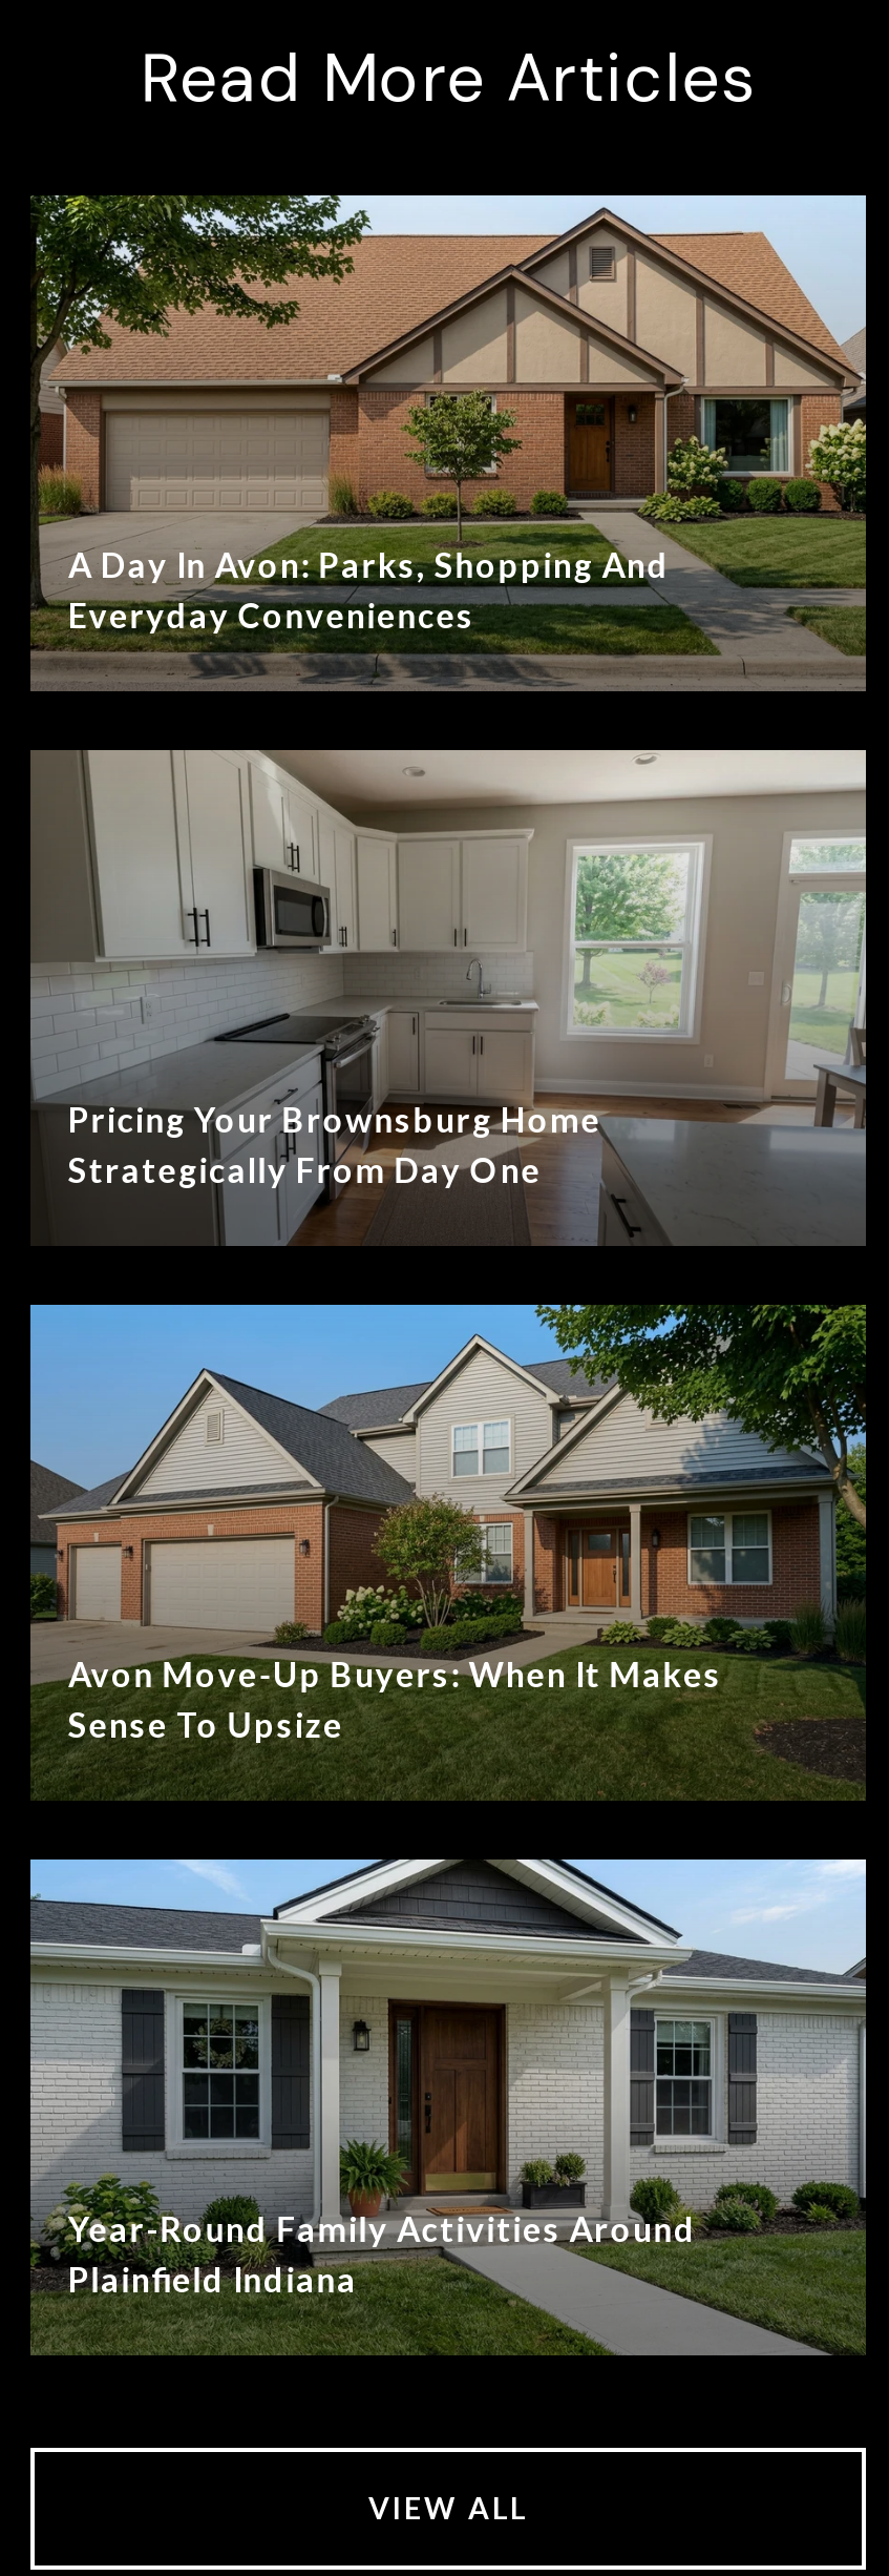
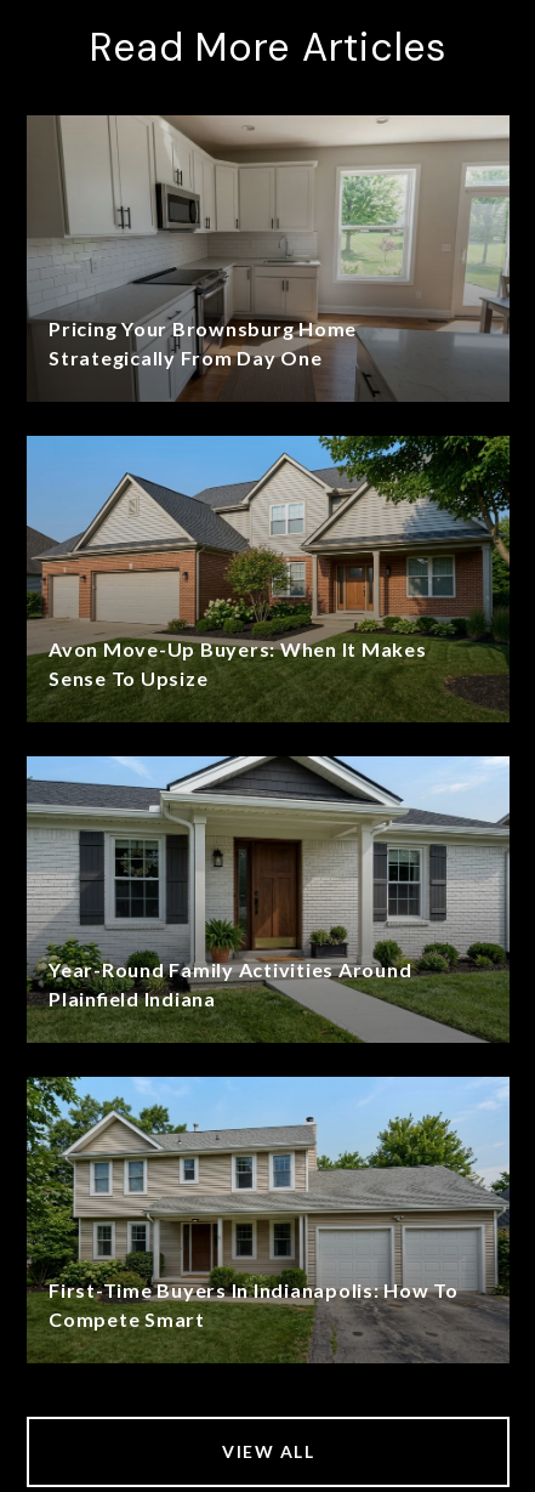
[30,193,868,691] [image] | A Day In Avon: Parks, Shopping And | Everyday Conveniences -> none
moved [30,748,870,2299] -> [27,114,512,1010]: [image] | Pricing Your Brownsburg Home | Strategically From Day One | Avon Move-Up Buyers: When It Makes | Sense To Upsize | Year-Round Family Activities Around | Plainfield Indiana
none -> [27,1076,510,1363] [image] | First-Time Buyers In Indianapolis: How To | Compete Smart

